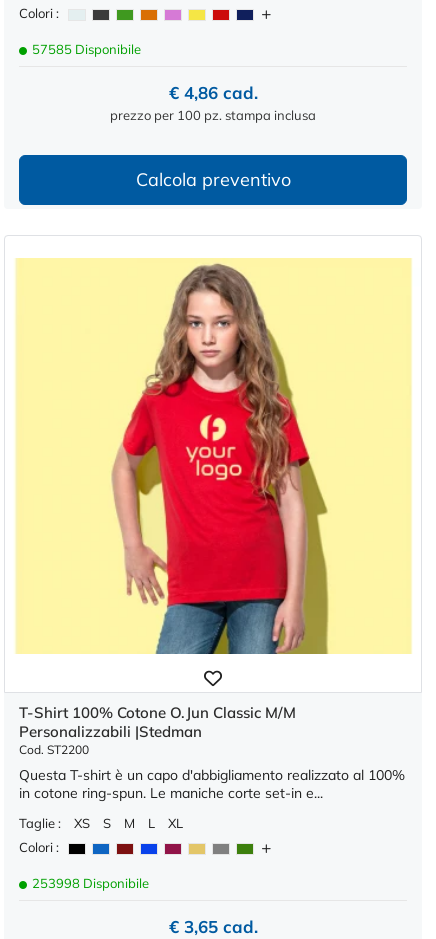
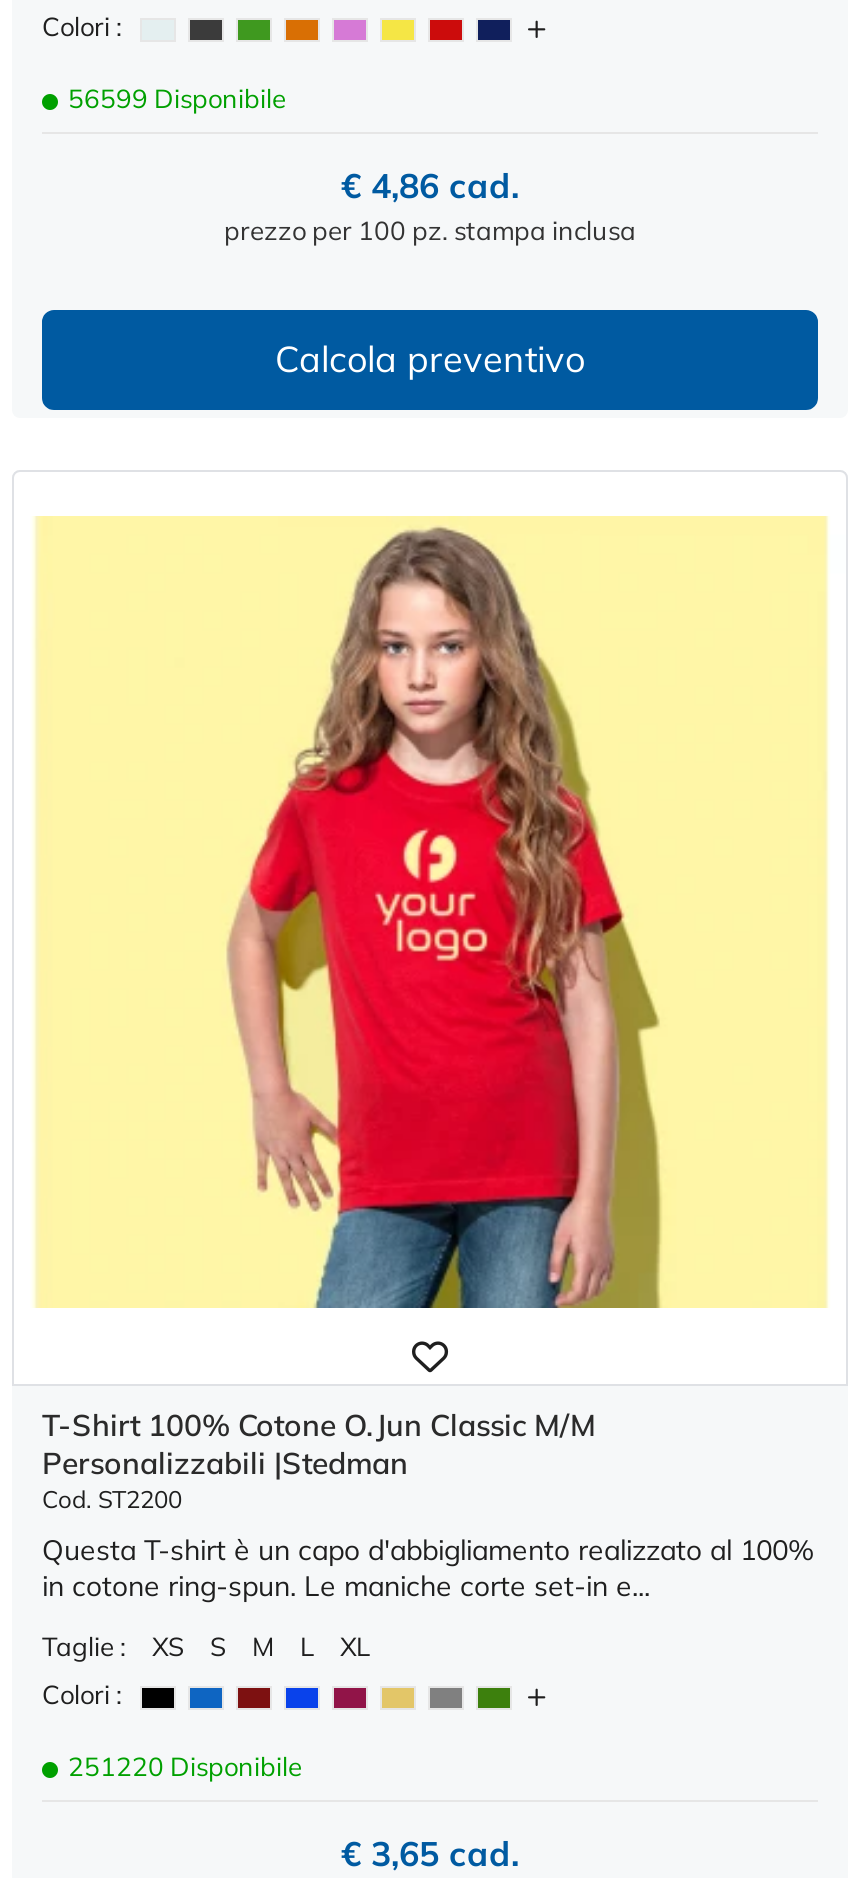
[29,41,141,57] 57585 Disponibile -> [62,82,286,114] 56599 Disponibile
[29,875,149,891] 253998 Disponibile -> [62,1750,302,1782] 251220 Disponibile

